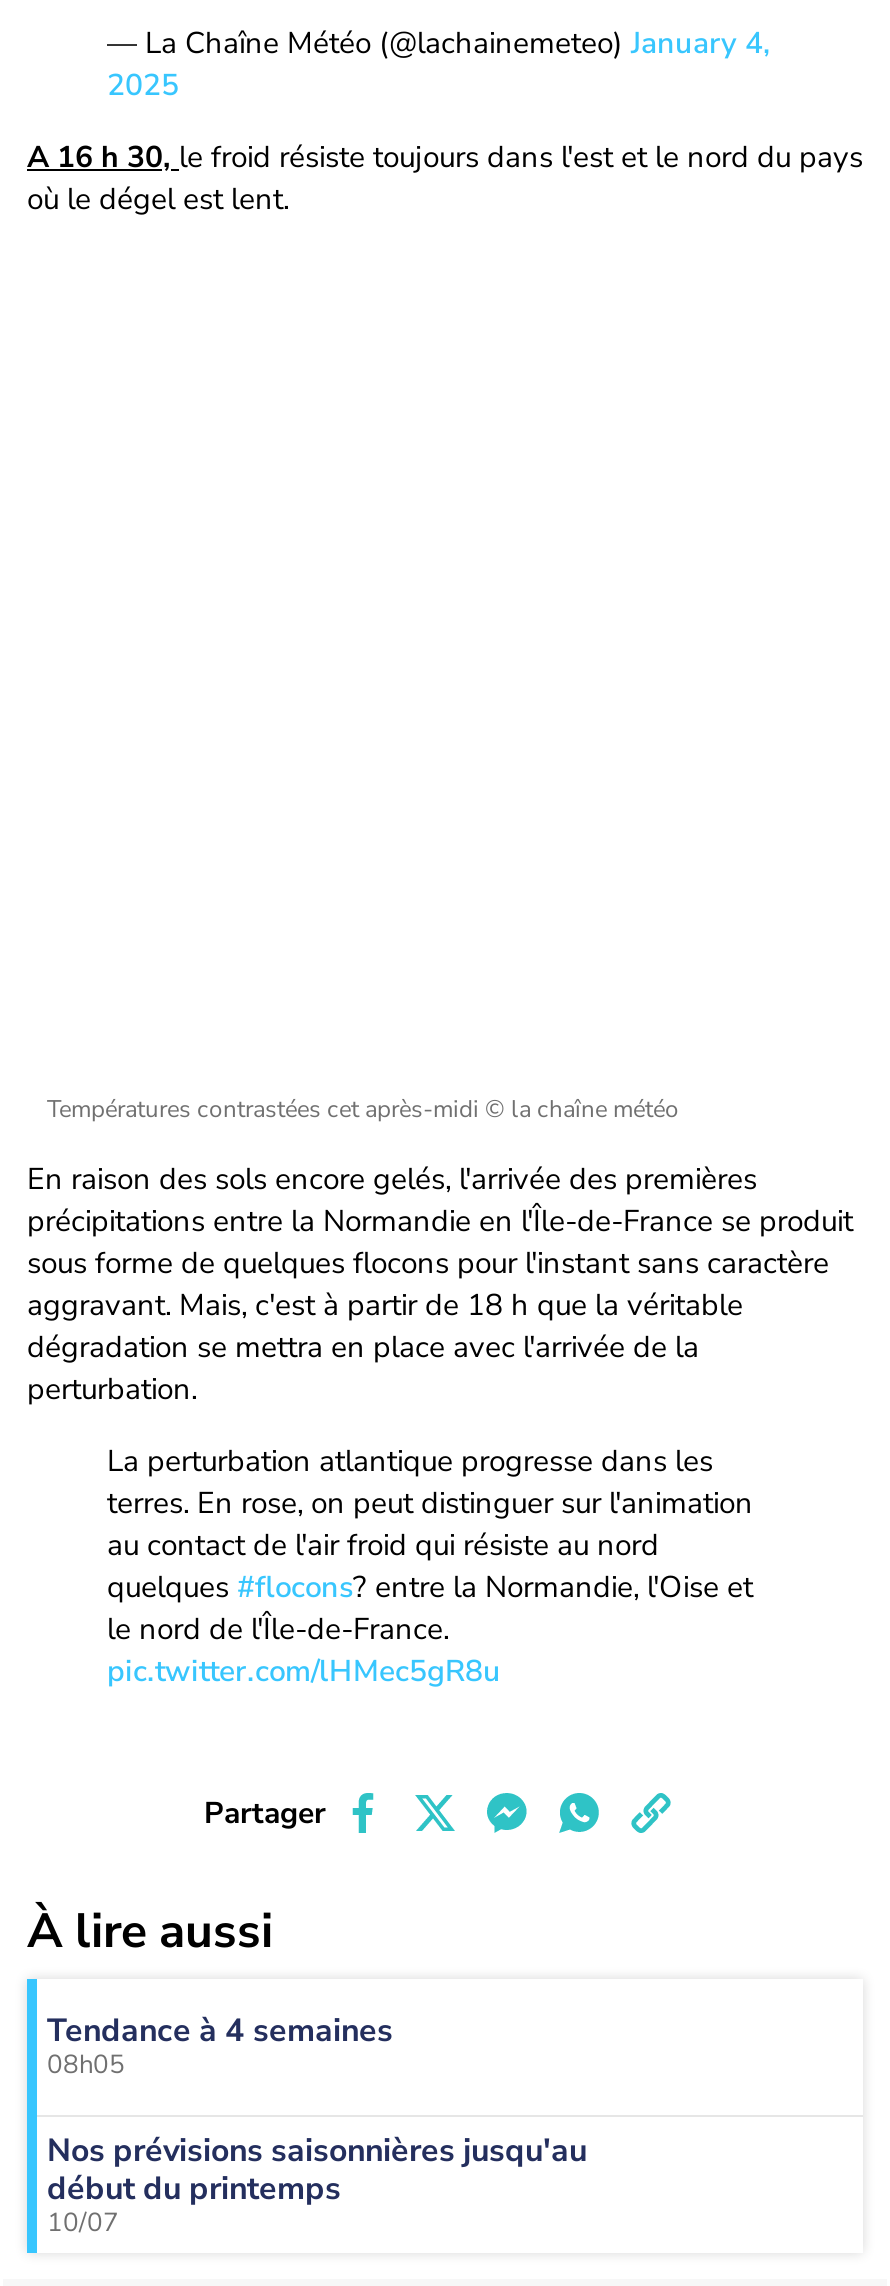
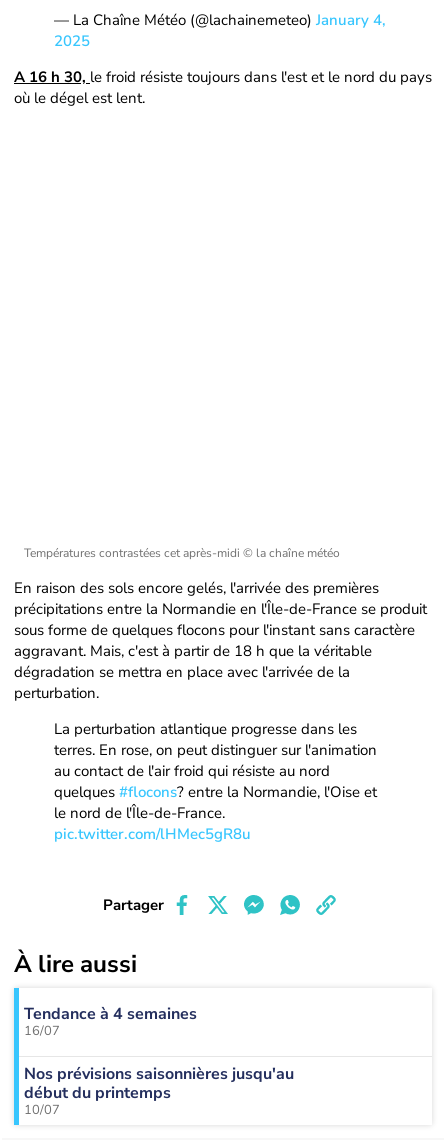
[47,2047,125,2083] 08h05 -> [24,1022,60,1040] 16/07

